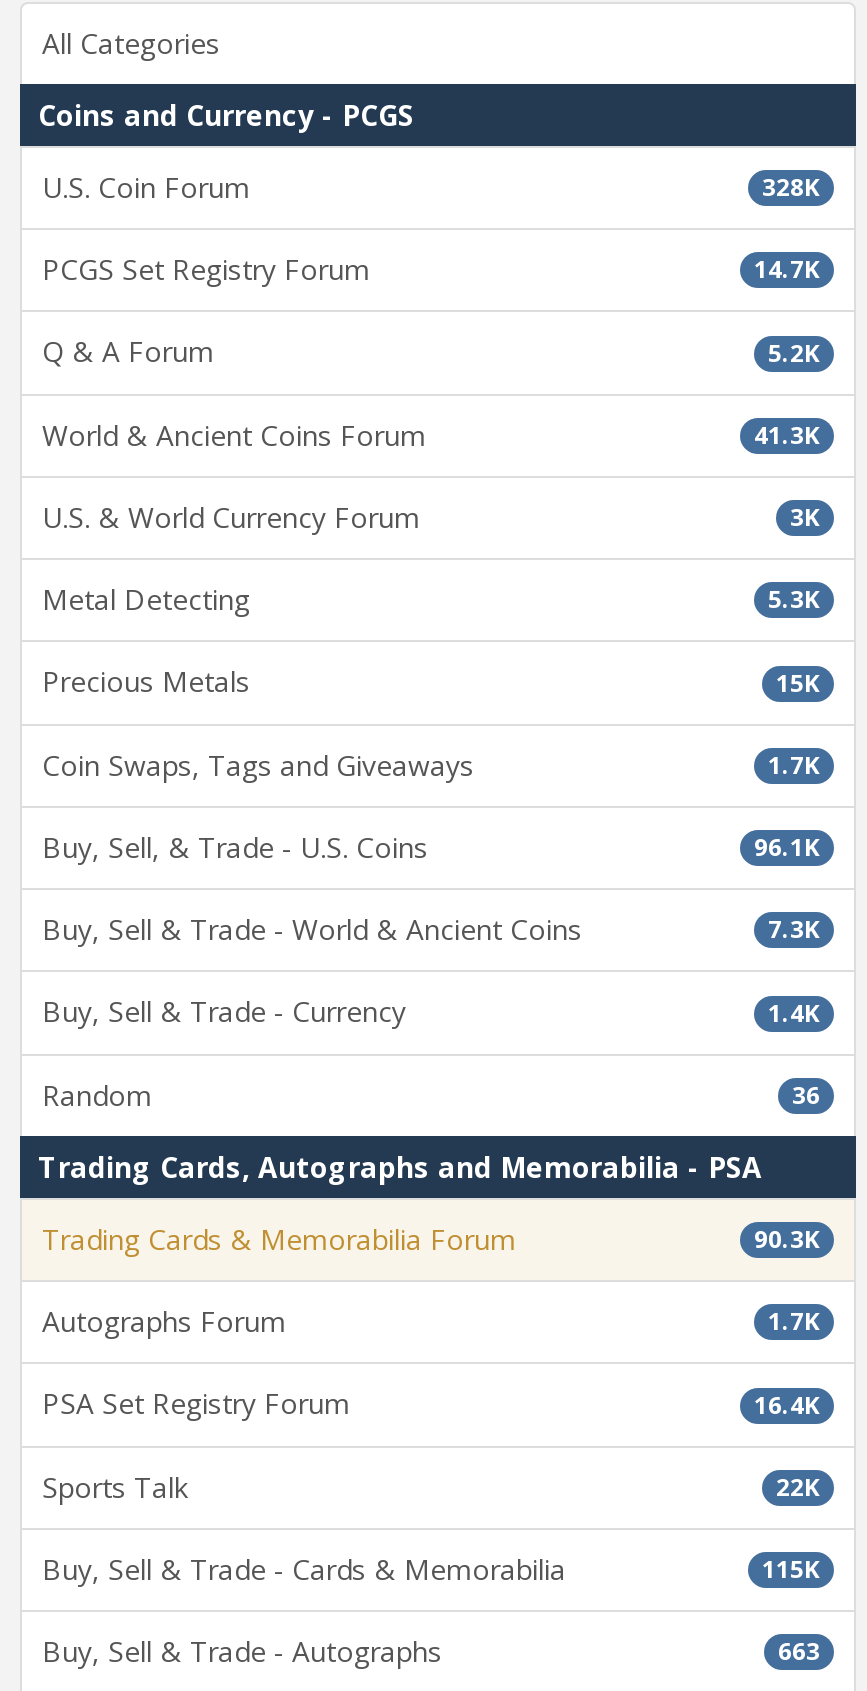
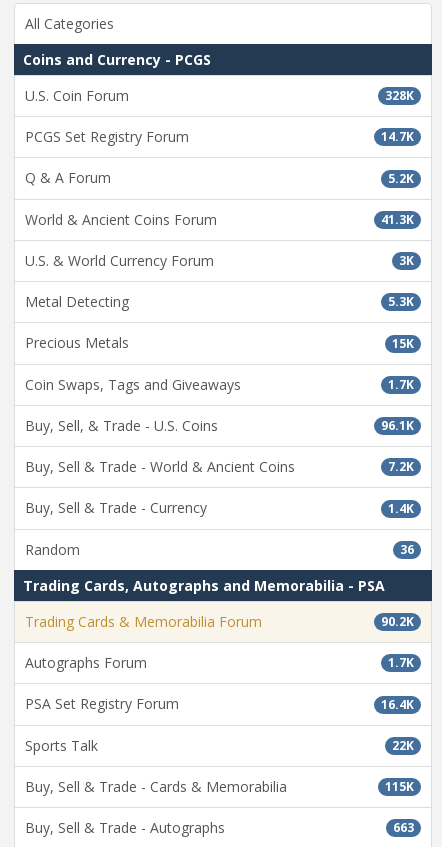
[768,912,820,946] 7.3K -> [388,458,414,475] 7.2K
[754,1222,820,1256] 90.3K -> [381,613,414,630] 90.2K

